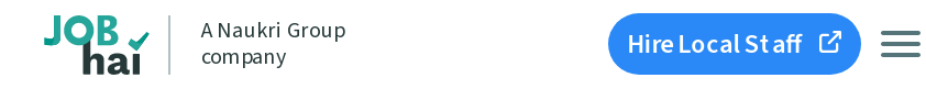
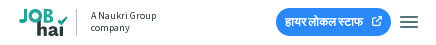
[627,25,801,63] Hire Local Staff -> [285,13,363,30] हायर लोकल स्टाफ

